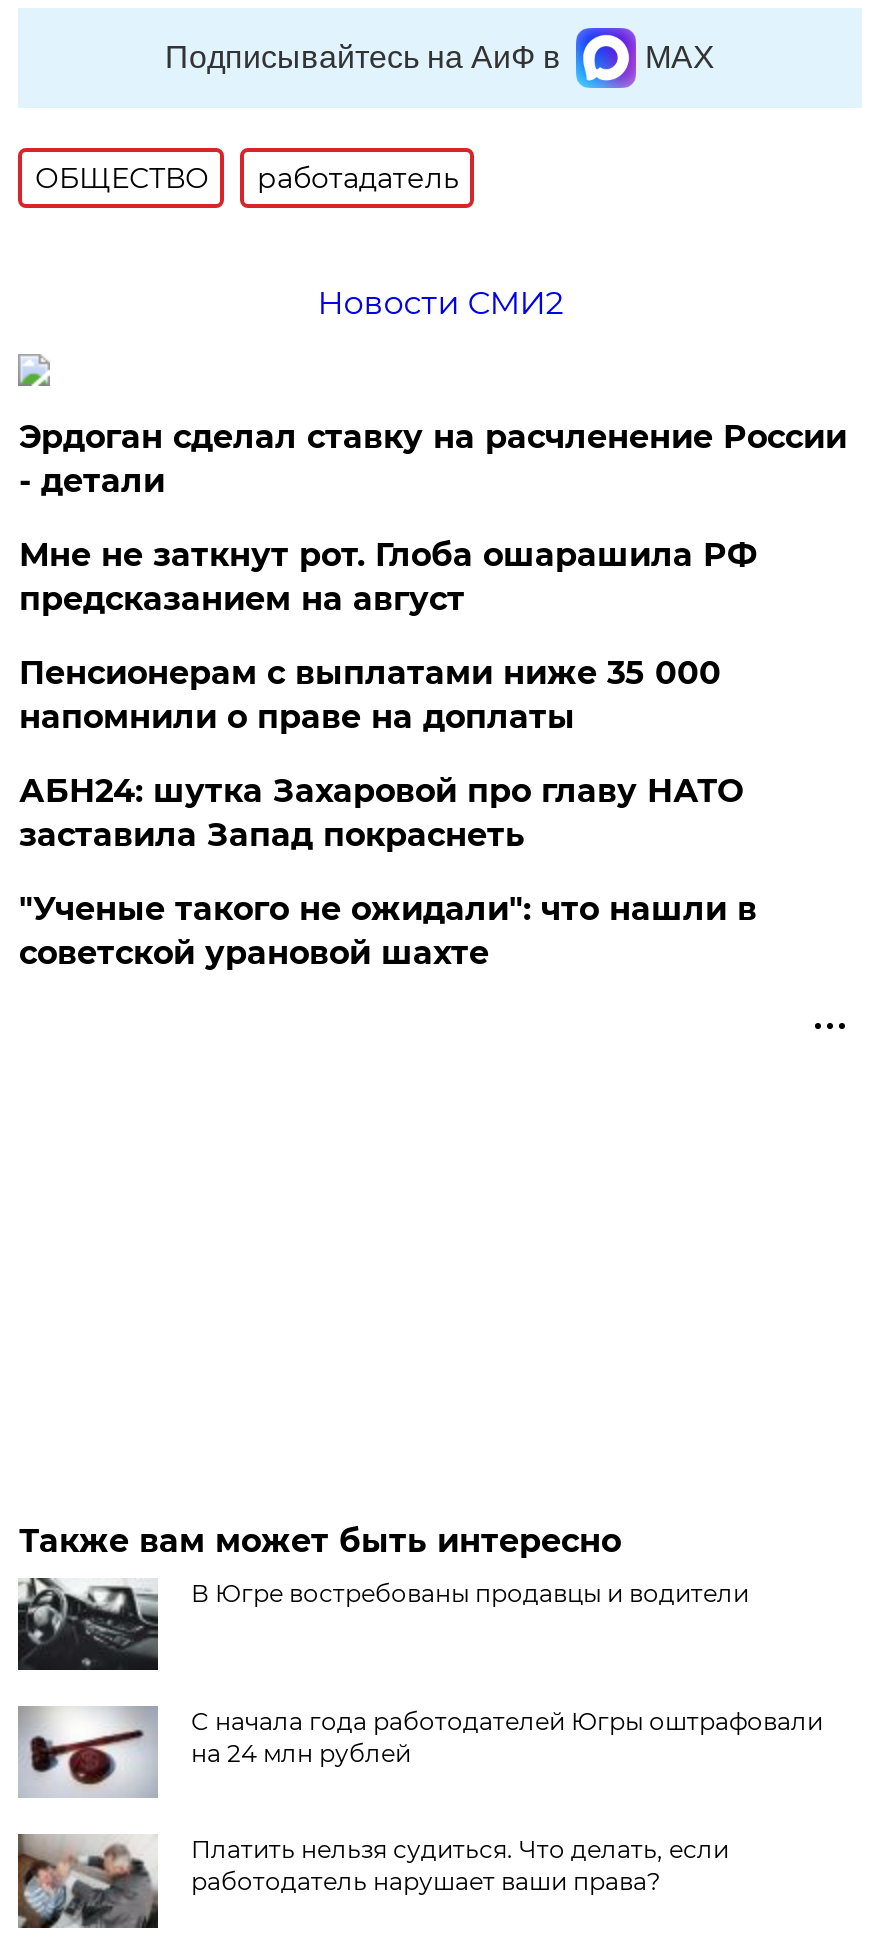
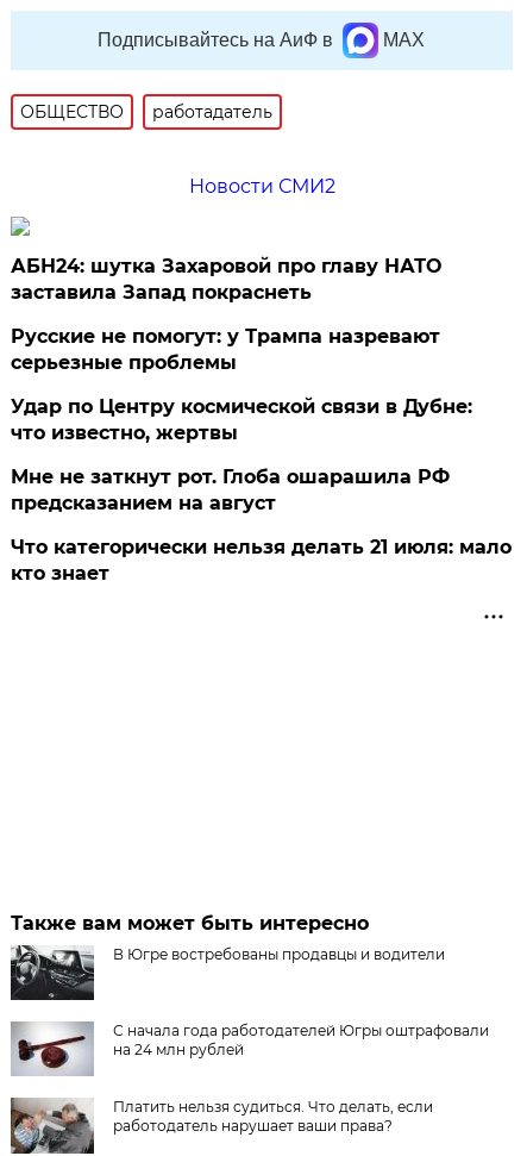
[19,418,847,736] Эрдоган сделал ставку на расчленение России | - детали | Пенсионерам с выплатами ниже 35 000 | напомнили о праве на доплаты -> none
moved [19,536,757,618] -> [11,465,450,514]: Мне не заткнут рот. Глоба ошарашила РФ | предсказанием на август
moved [19,772,743,854] -> [11,255,442,304]: АБН24: шутка Захаровой про главу НАТО | заставила Запад покраснеть
[19,890,757,972] "Ученые такого не ожидали": что нашли в | советской урановой шахте -> [11,325,512,585] Русские не помогут: у Трампа назревают | серьезные проблемы | Удар по Центру космической связи в Дубне: | что известно, жертвы | Что категорически нельзя делать 21 июля: мало | кто знает

